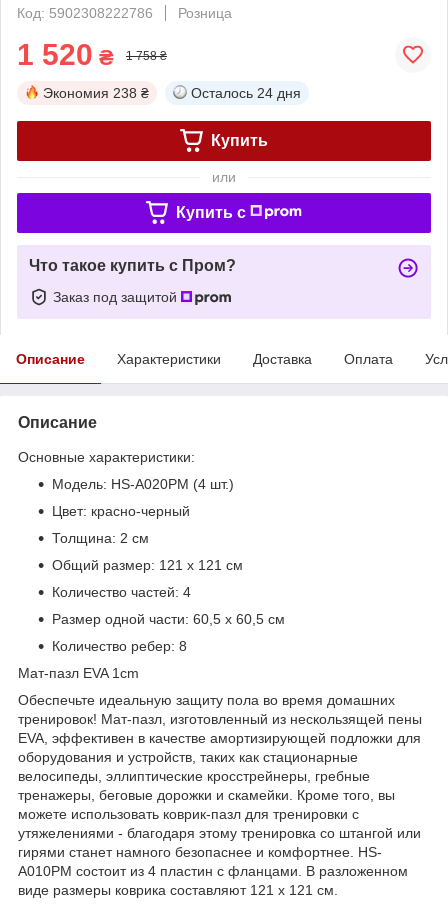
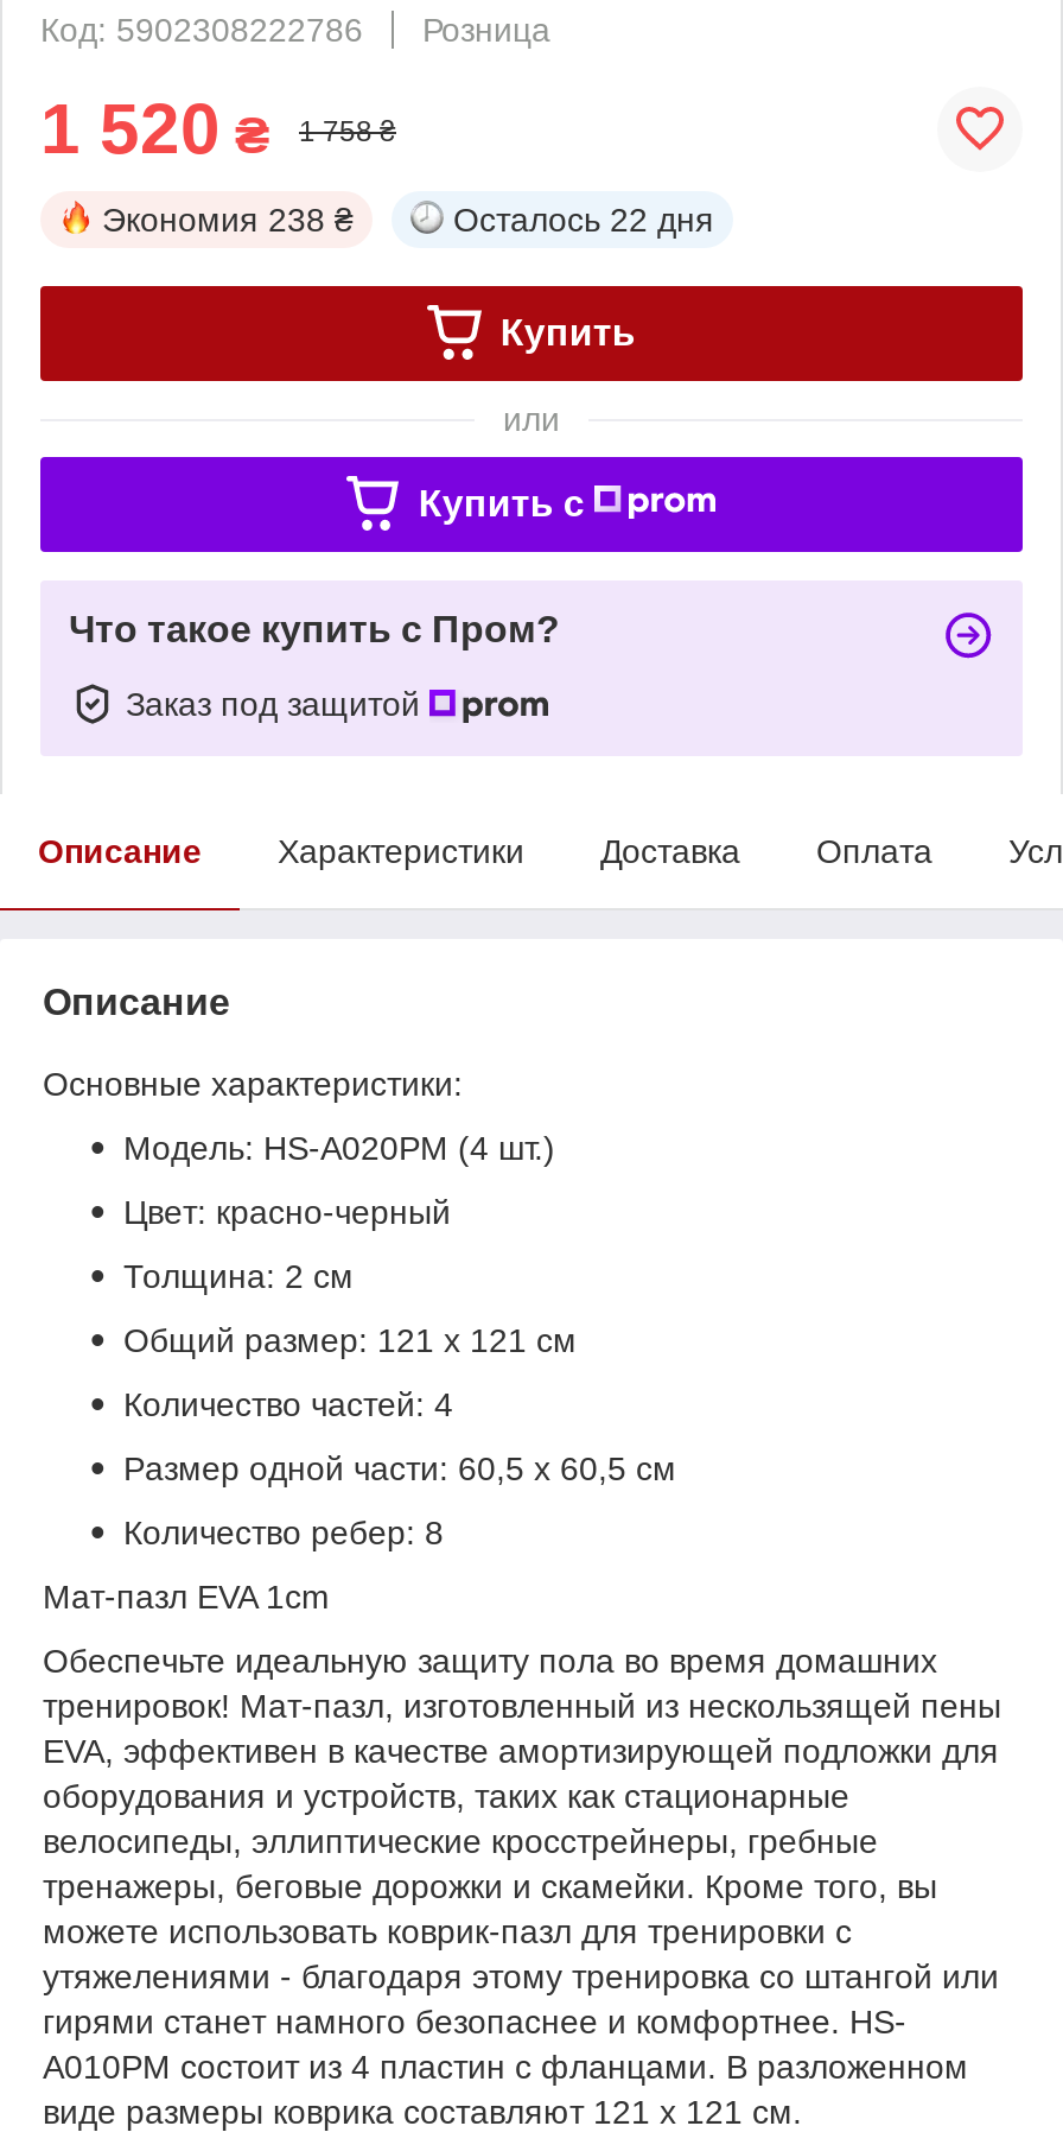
[191,85,301,101] Осталось 24 дня -> [453,200,714,238] Осталось 22 дня

